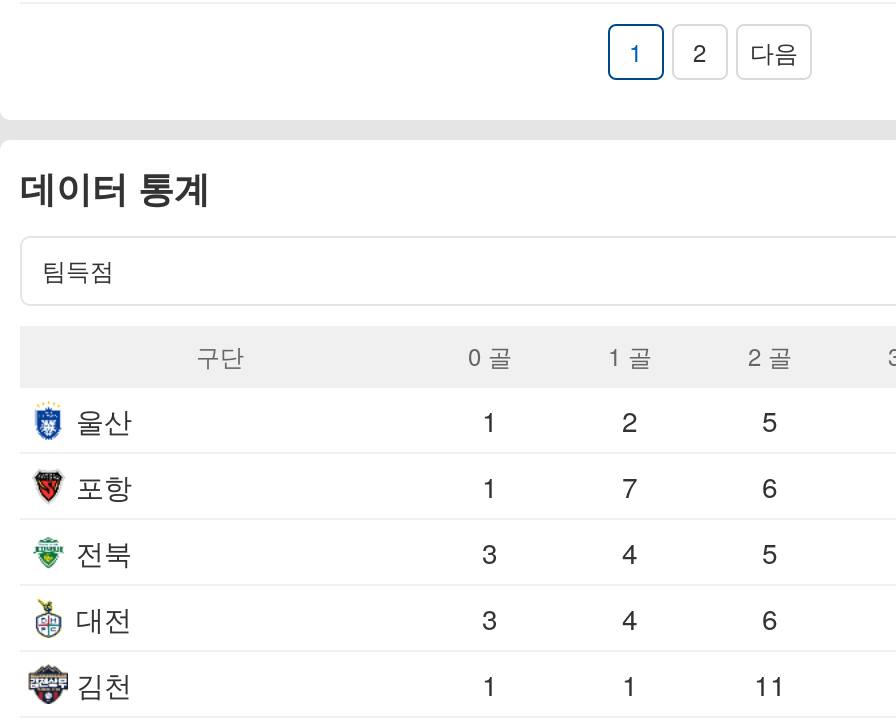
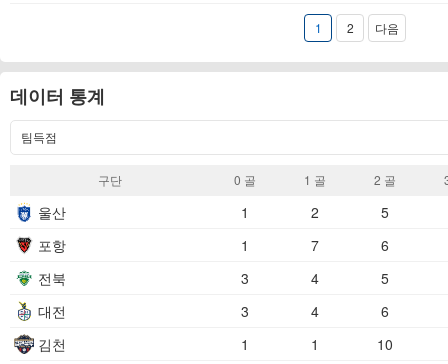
[754,664,786,704] 11 -> [377,334,393,354] 10

